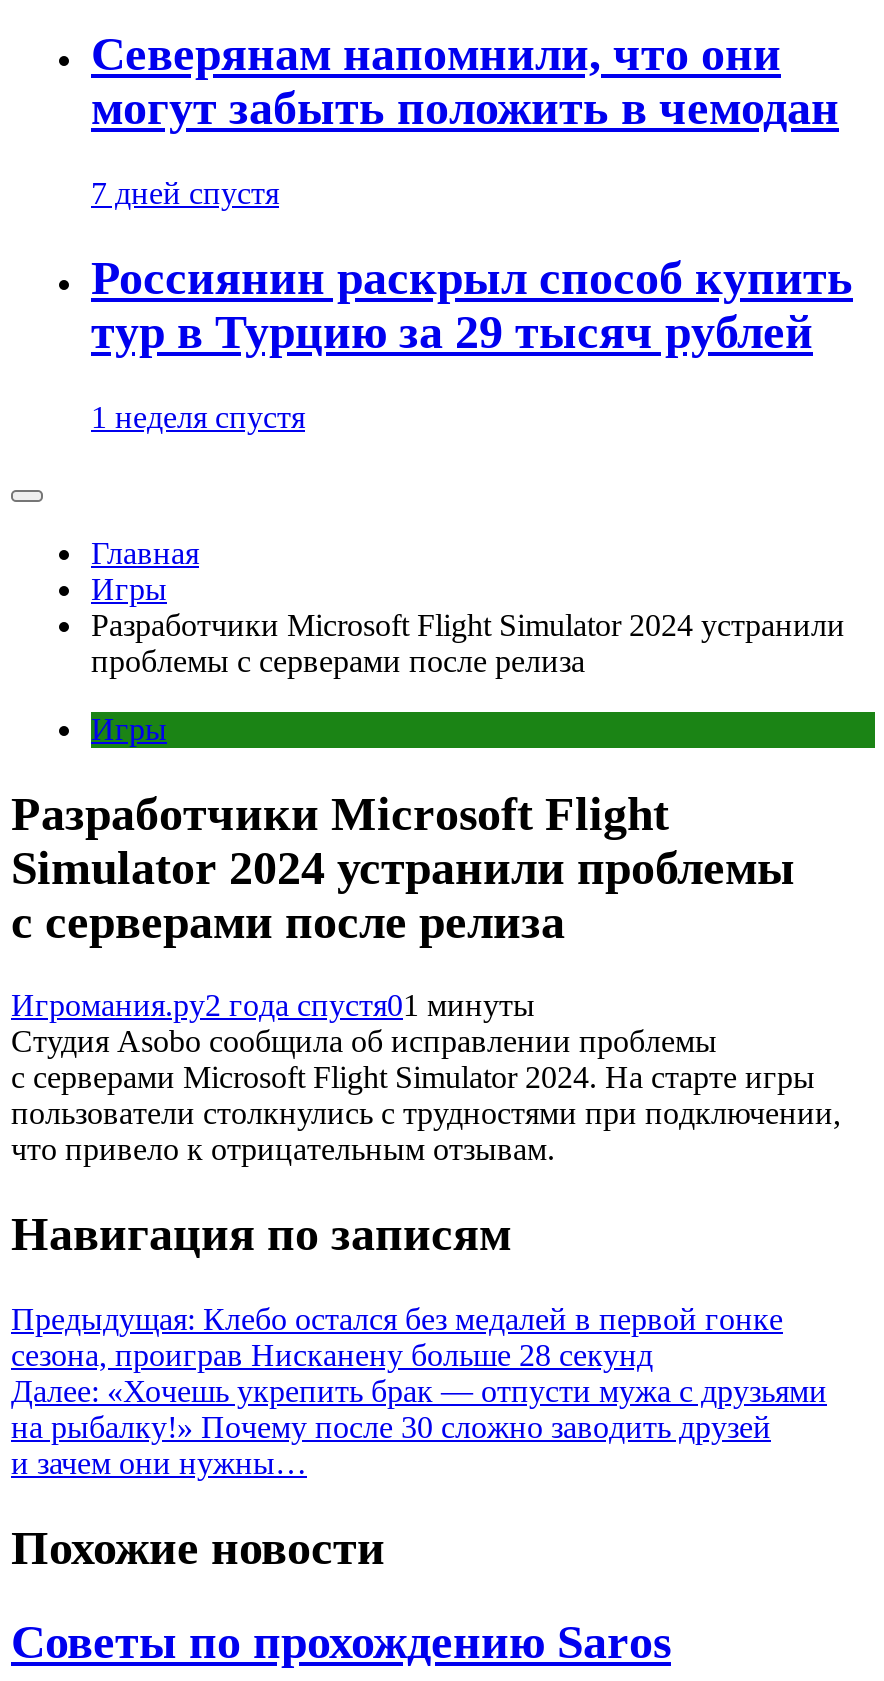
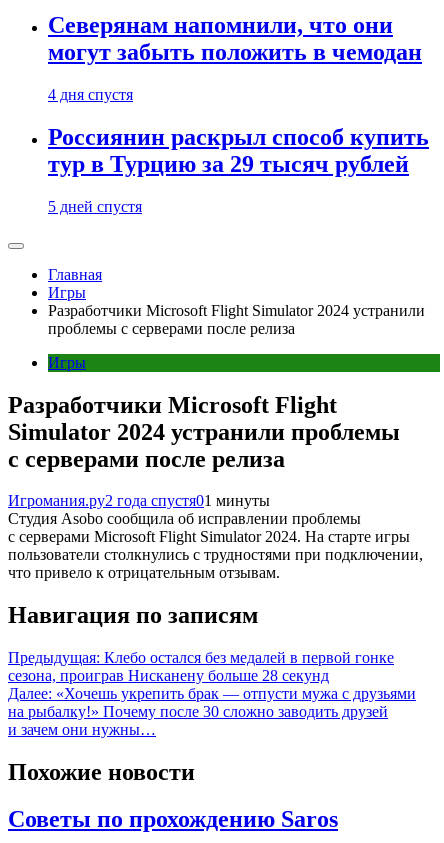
[91,176,279,210] 7 дней спустя -> [48,86,133,103] 4 дня спустя
[91,399,305,433] 1 неделя спустя -> [48,198,142,215] 5 дней спустя

